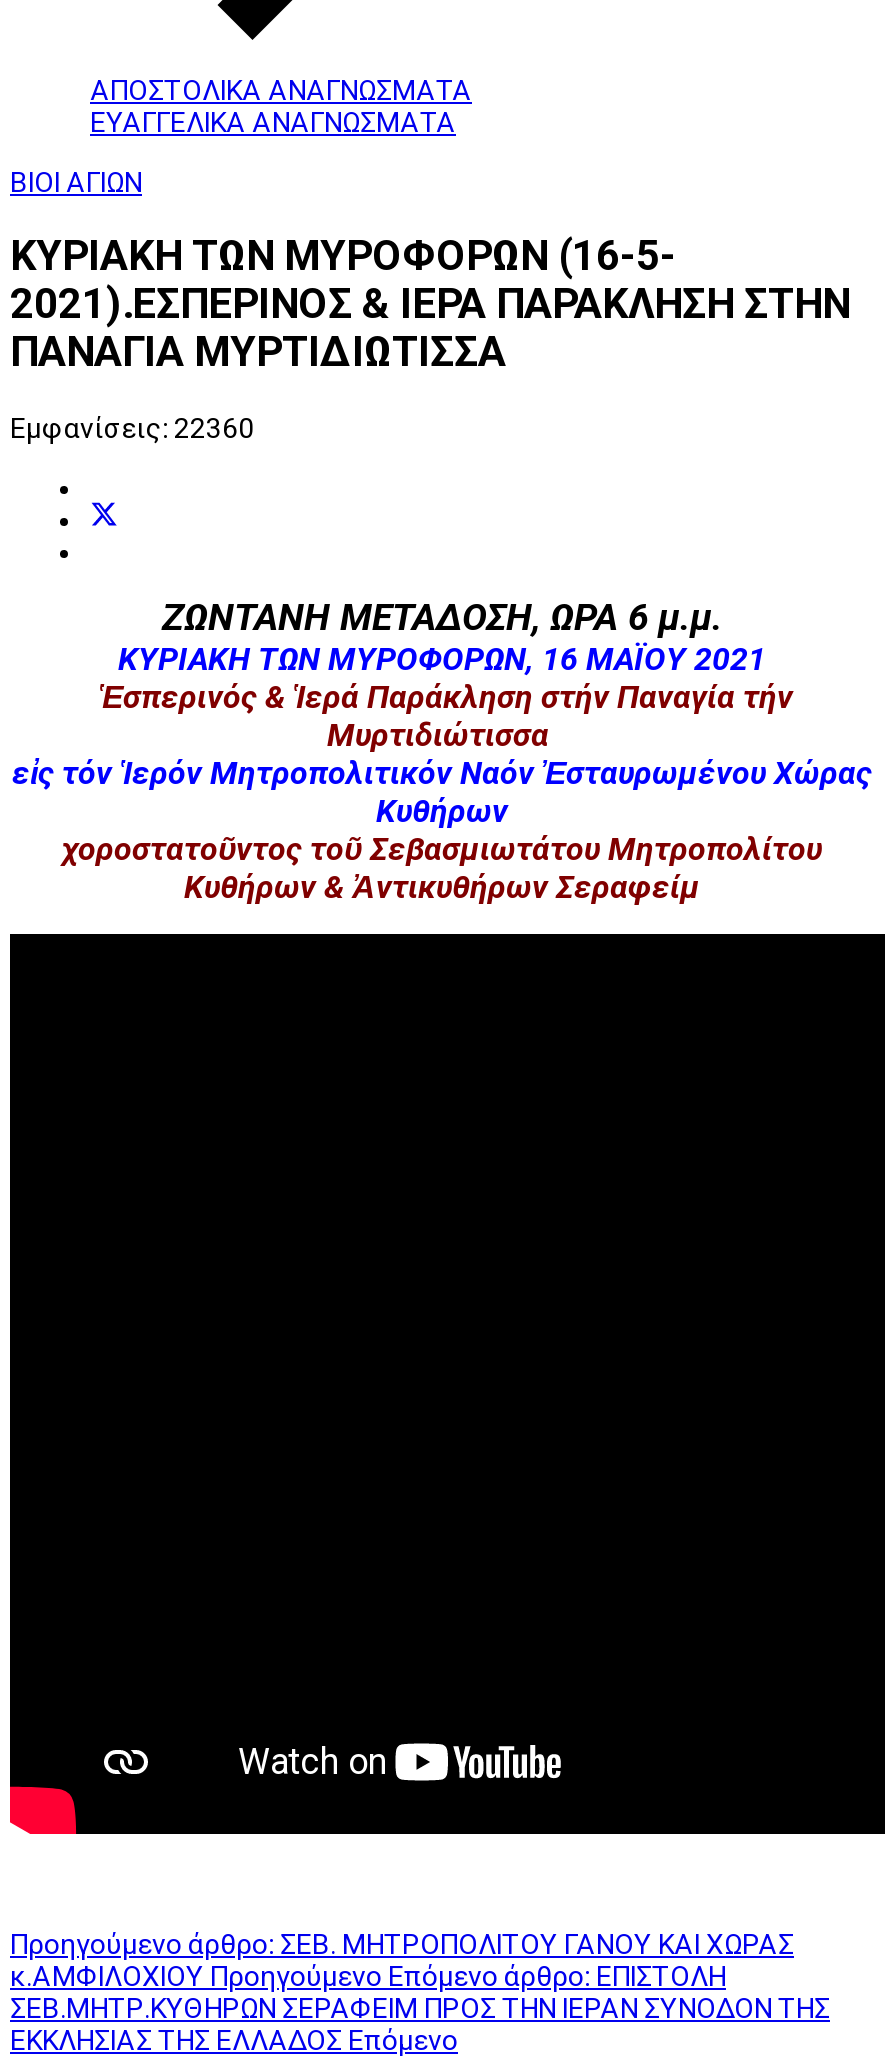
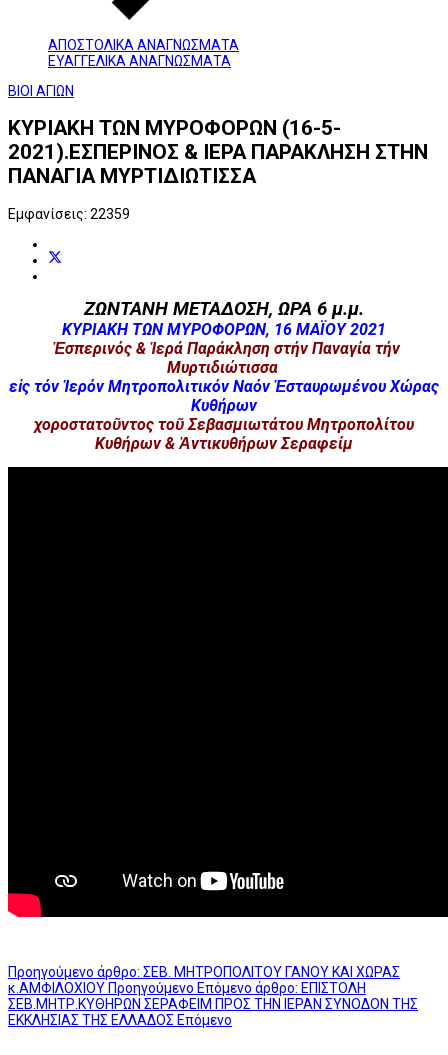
[10,411,254,443] Εμφανίσεις: 22360 -> [8,206,130,222] Εμφανίσεις: 22359

